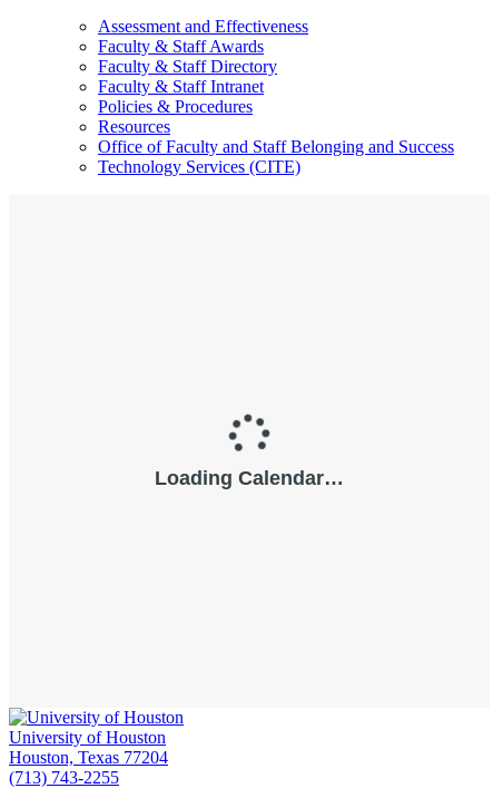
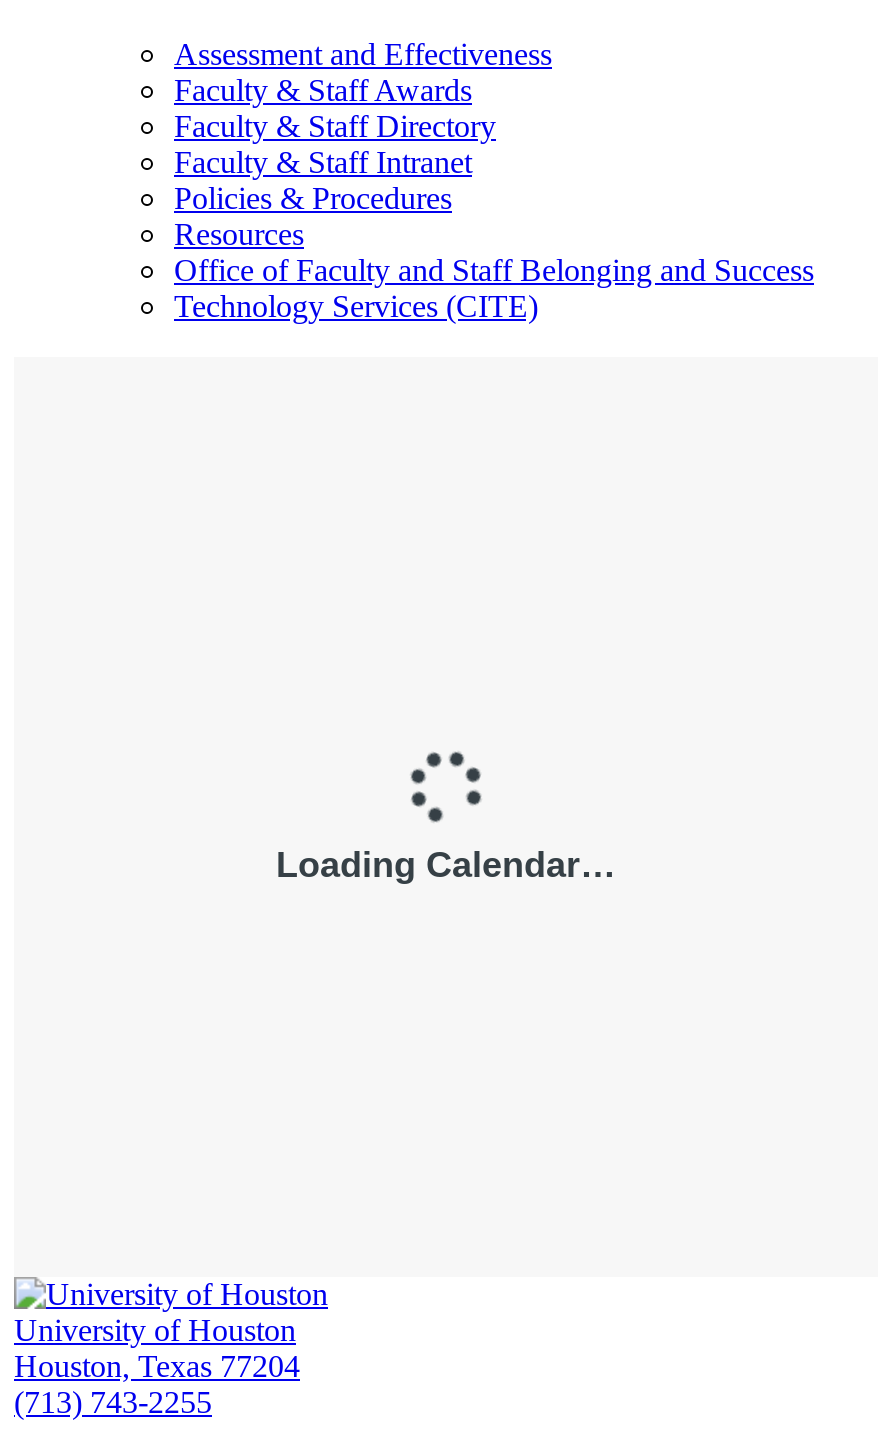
[227,412,272,455] [image] -> [408,749,484,825] [image]

